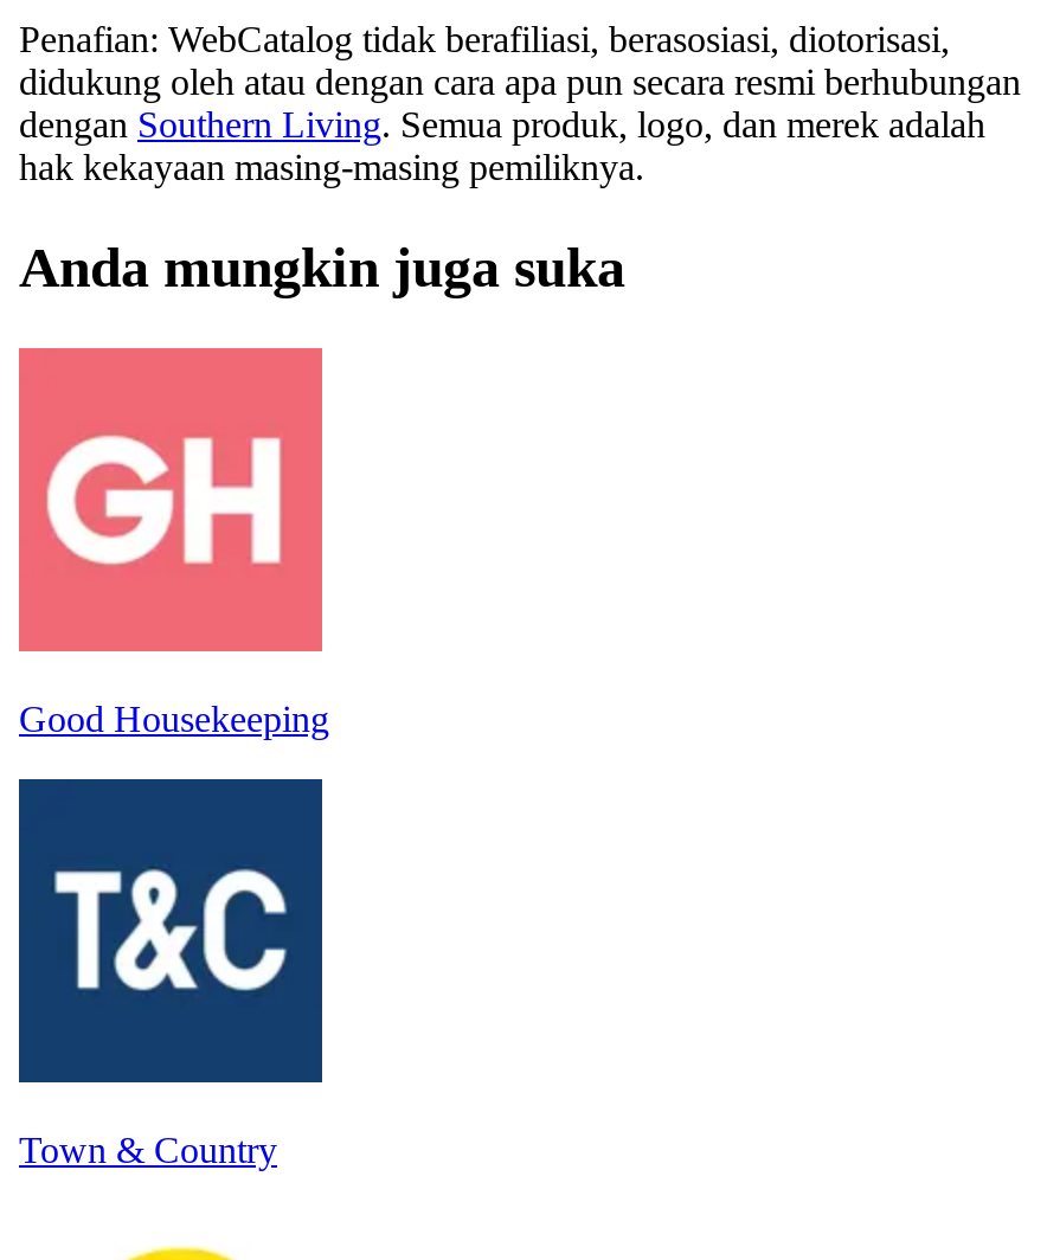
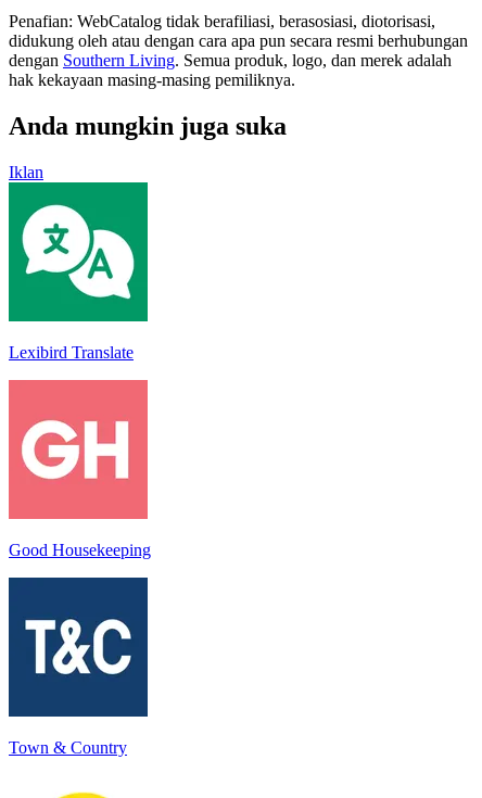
none -> [8,181,149,361] [image] | Lexibird Translate
none -> [9,163,43,181] Iklan

